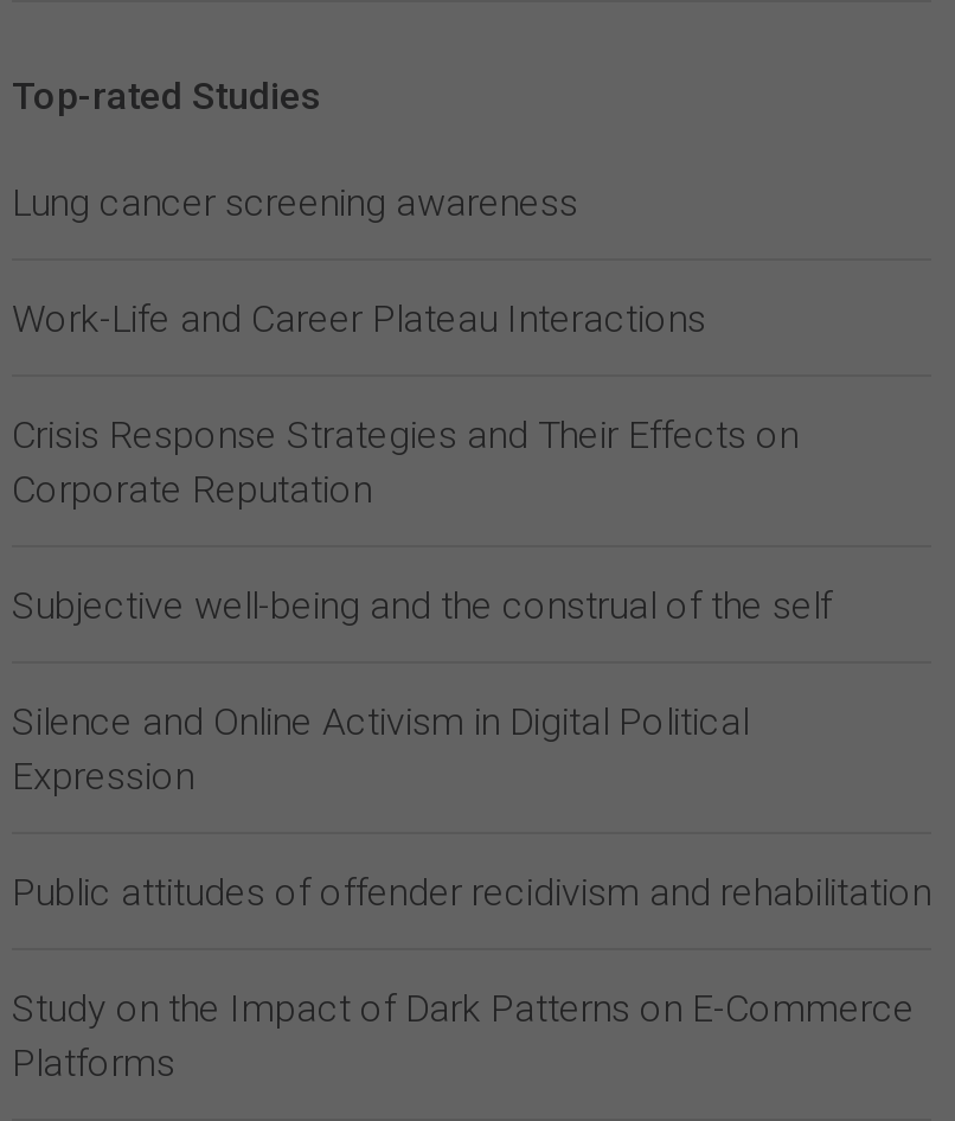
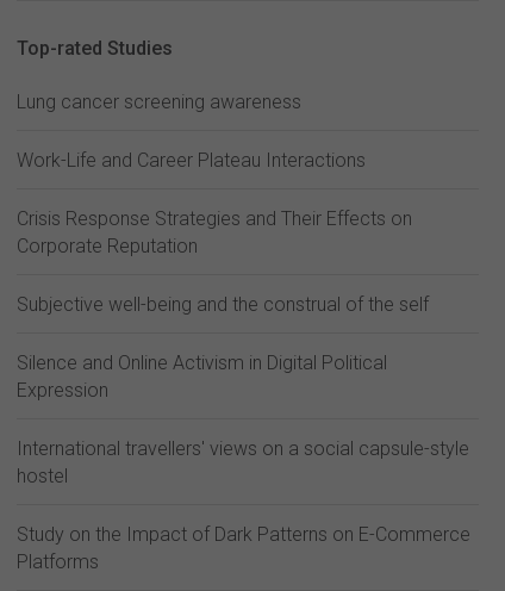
[12,870,931,915] Public attitudes of offender recidivism and rehabilitation -> [17,437,469,487] International travellers' views on a social capsule-style | hostel

